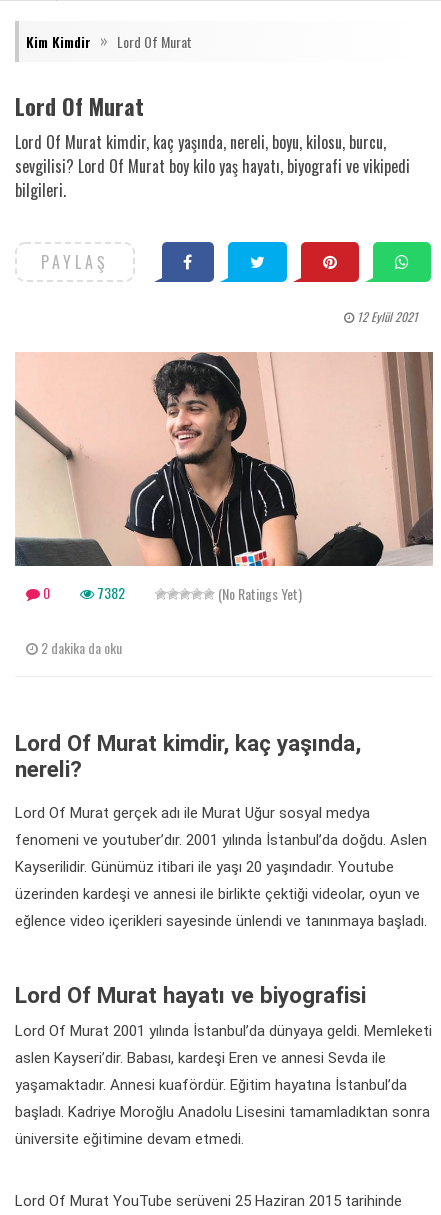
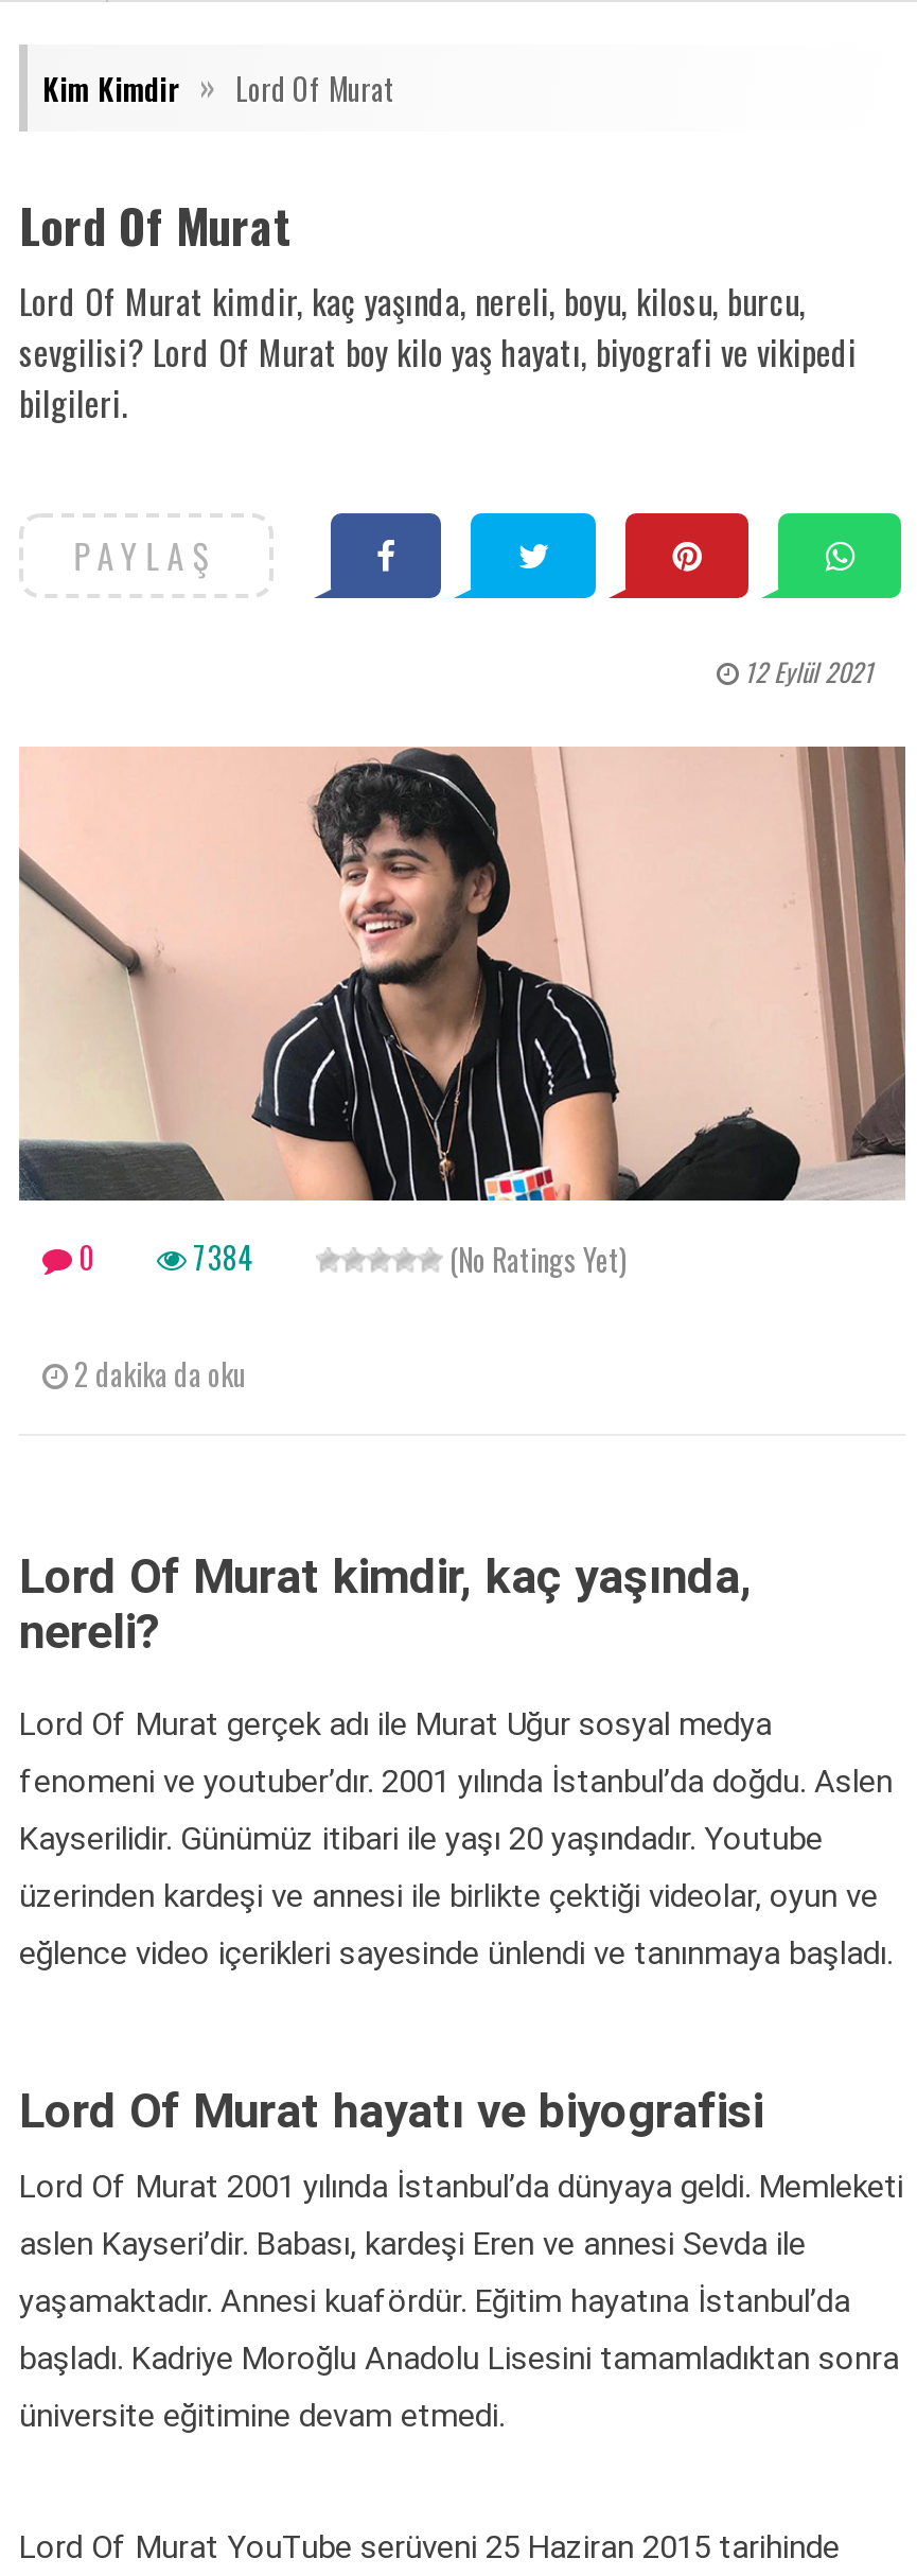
[94,582,125,603] 7382 -> [187,1235,252,1279] 7384

